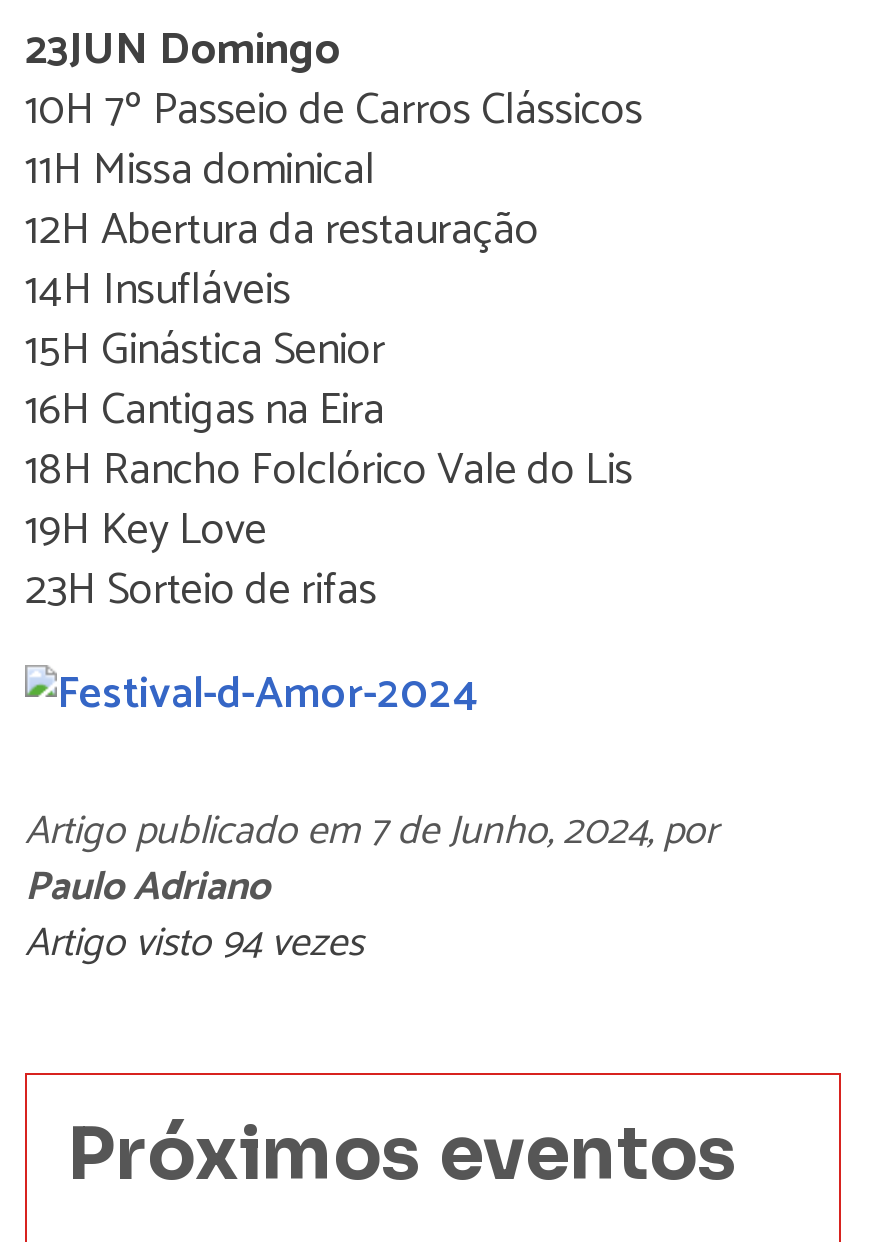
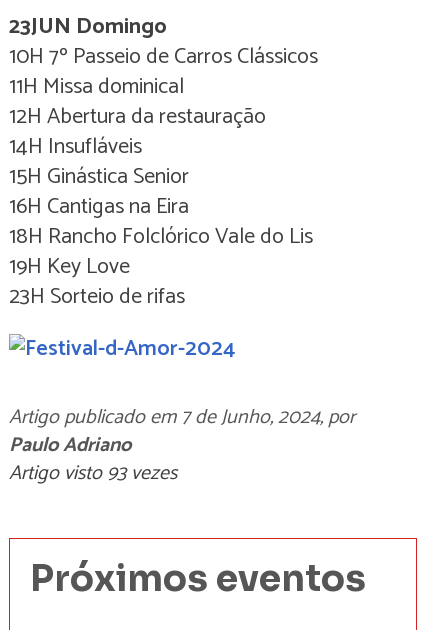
[25,911,363,977] Artigo visto 94 vezes -> [9,457,177,490] Artigo visto 93 vezes

